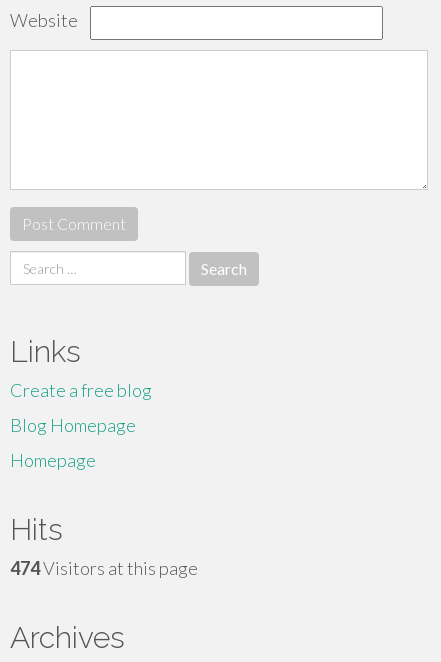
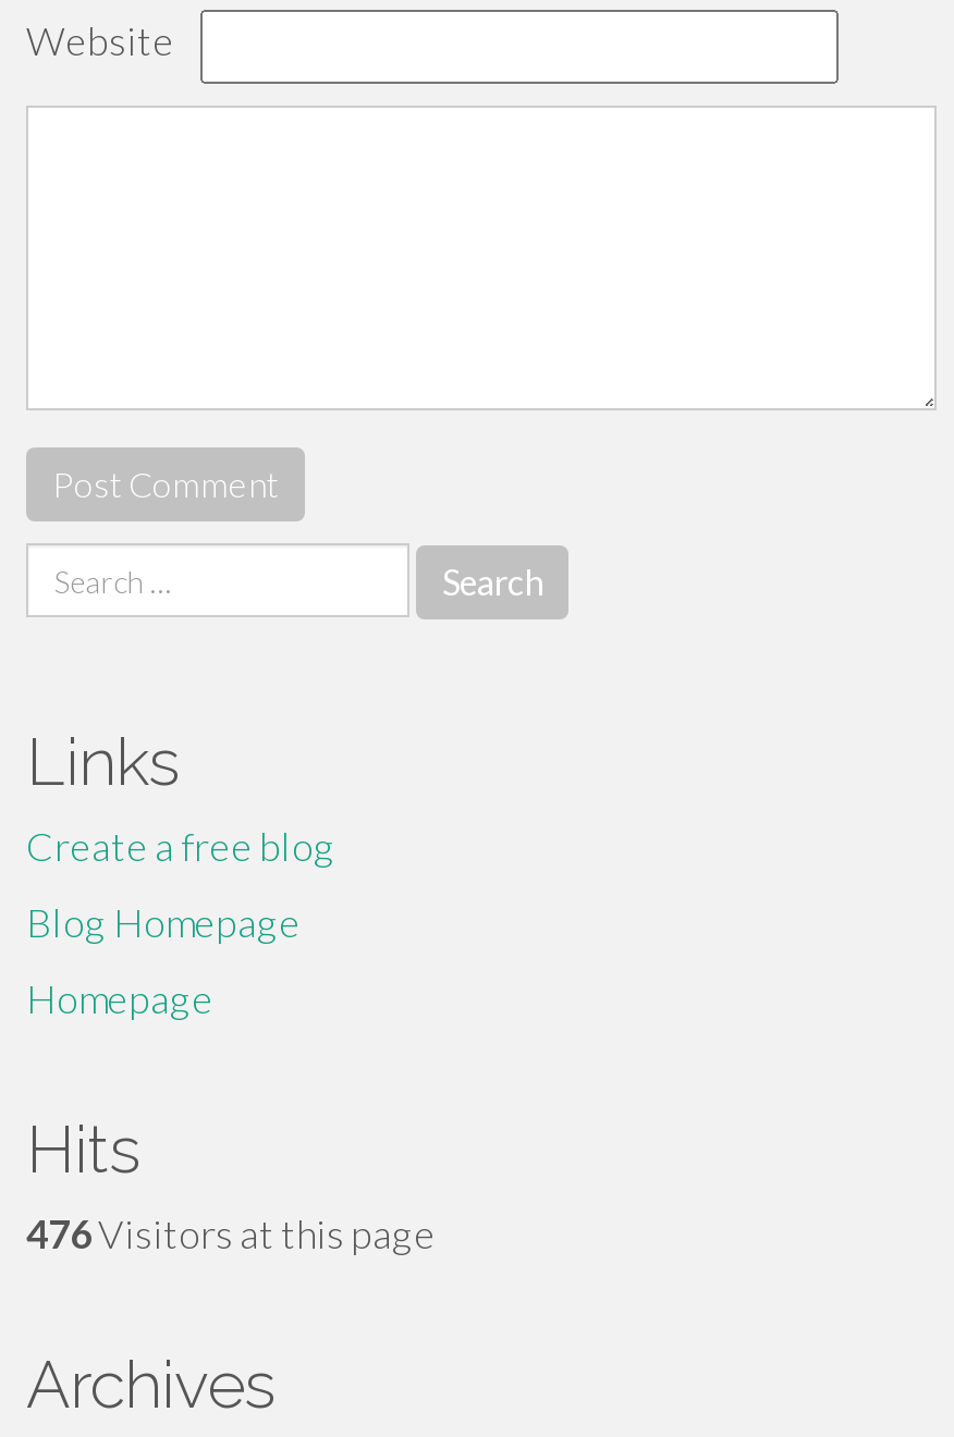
[10,557,198,579] 474Visitors at this page -> [26,1209,436,1257] 476Visitors at this page

